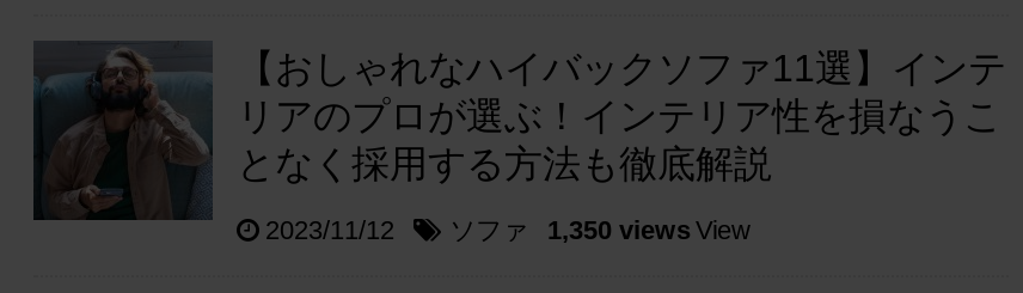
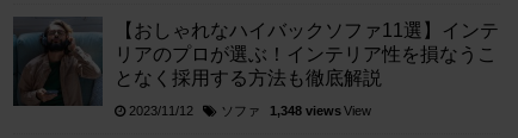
[258,215,751,245] 2023/11/12 ソファ 1,350 views View -> [125,103,371,118] 2023/11/12 ソファ 1,348 views View

